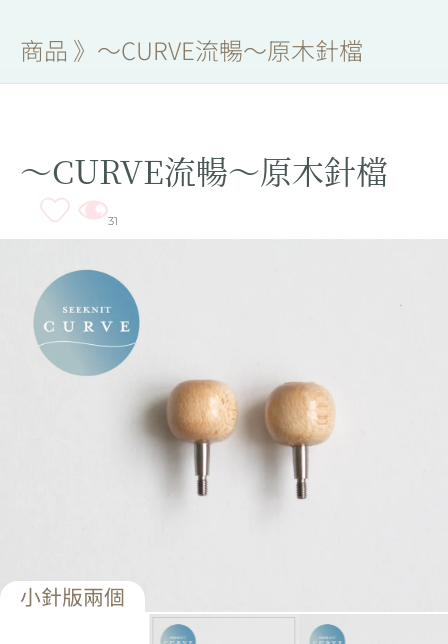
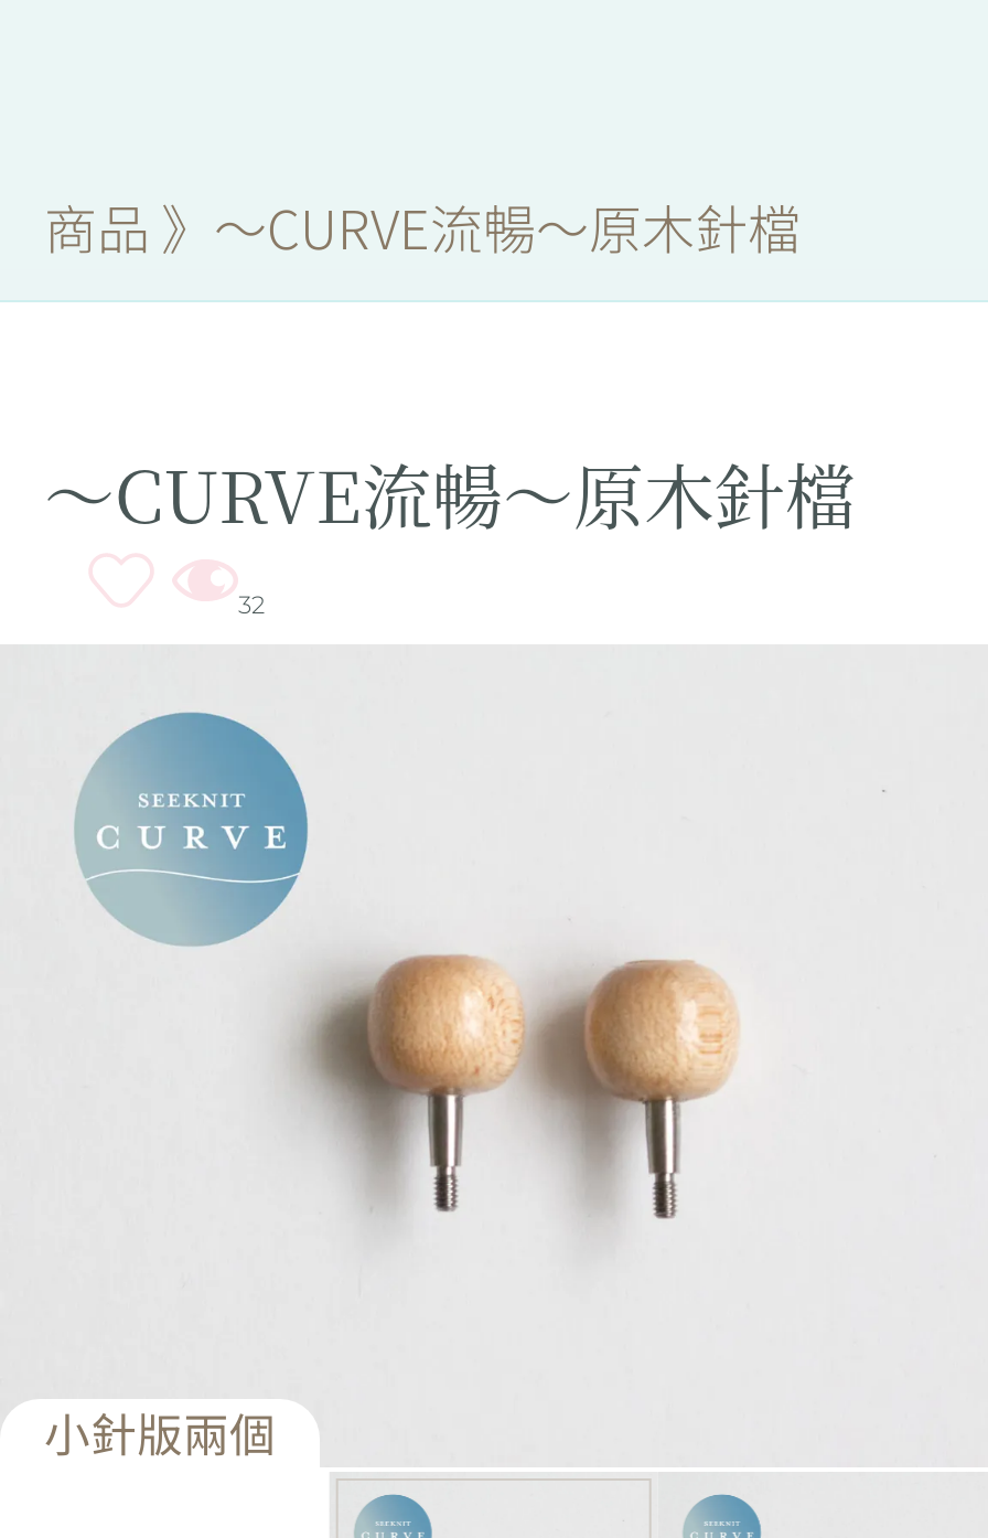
[108,214,118,228] 31 -> [238,589,265,620] 32

